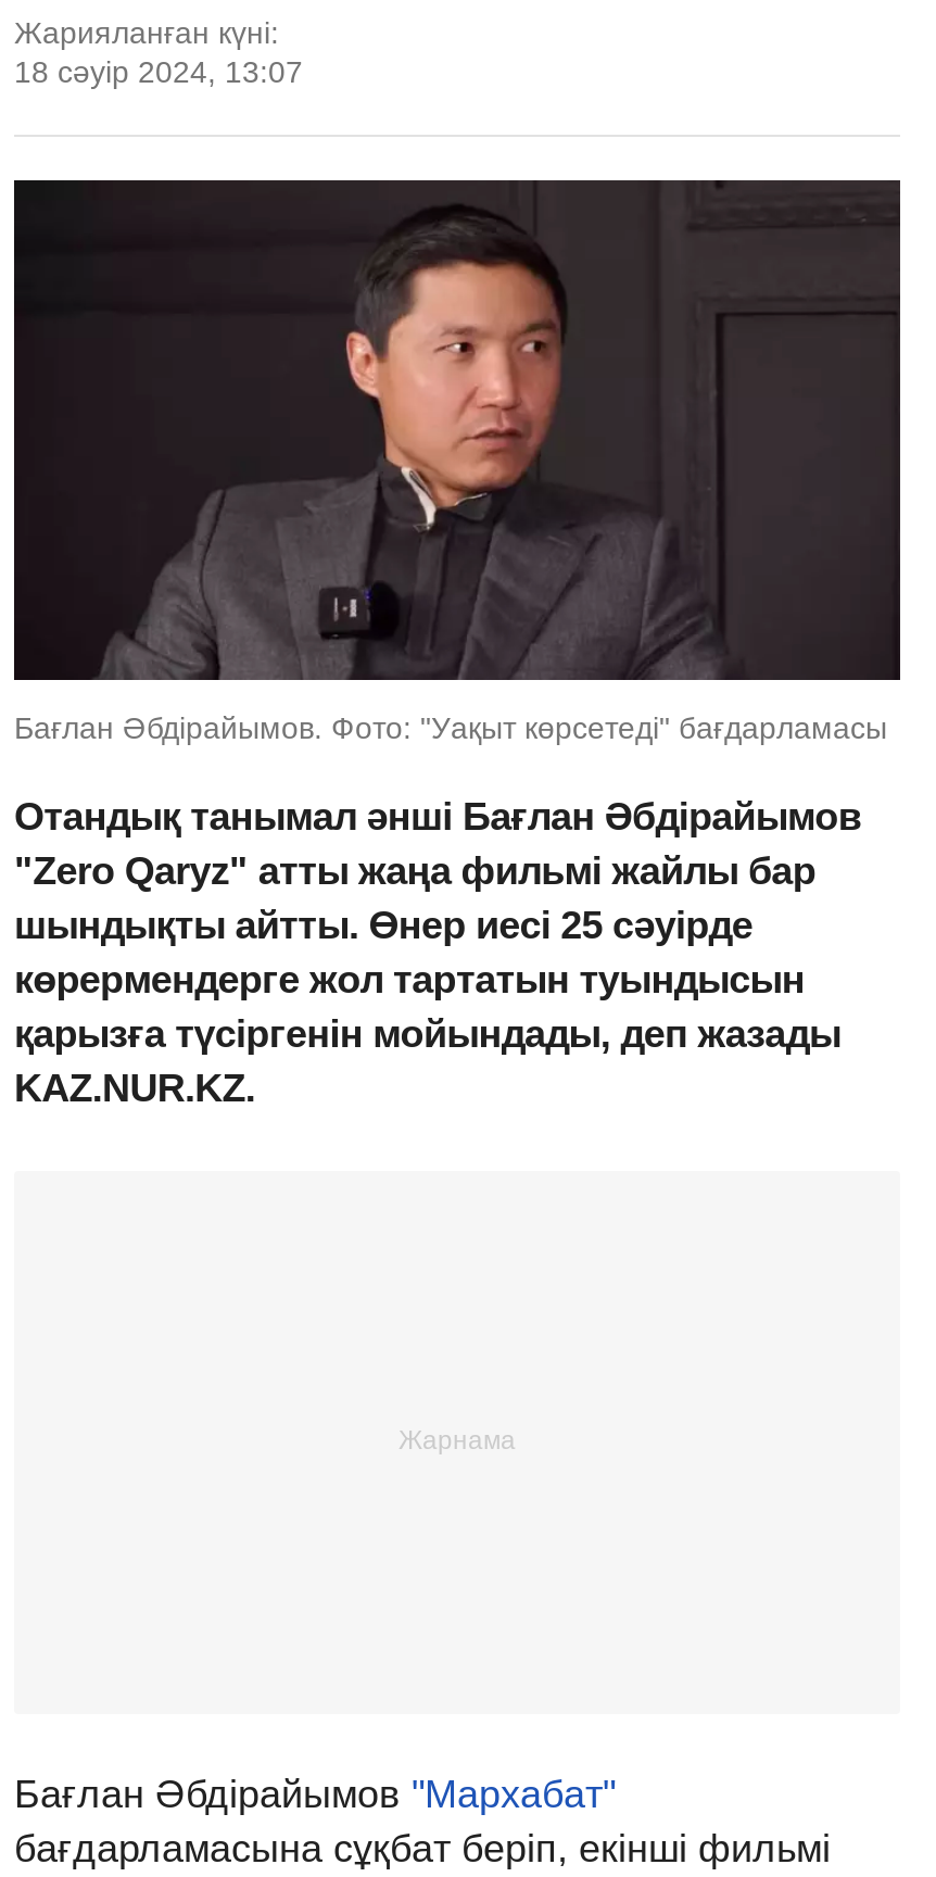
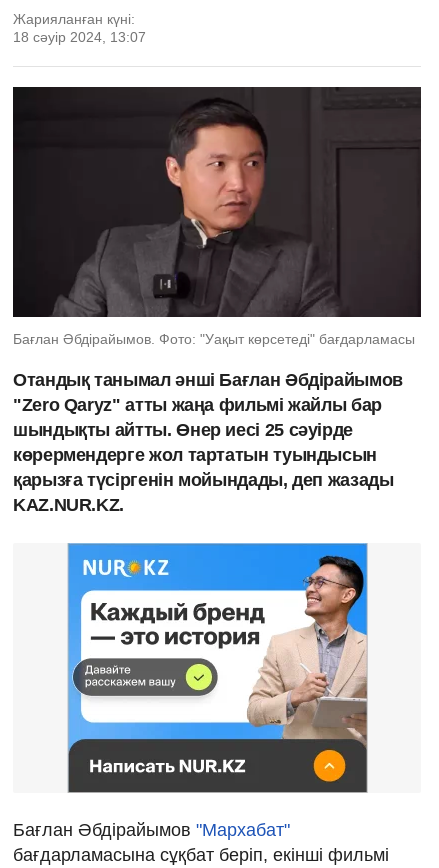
none -> [67,542,368,793] [image]

